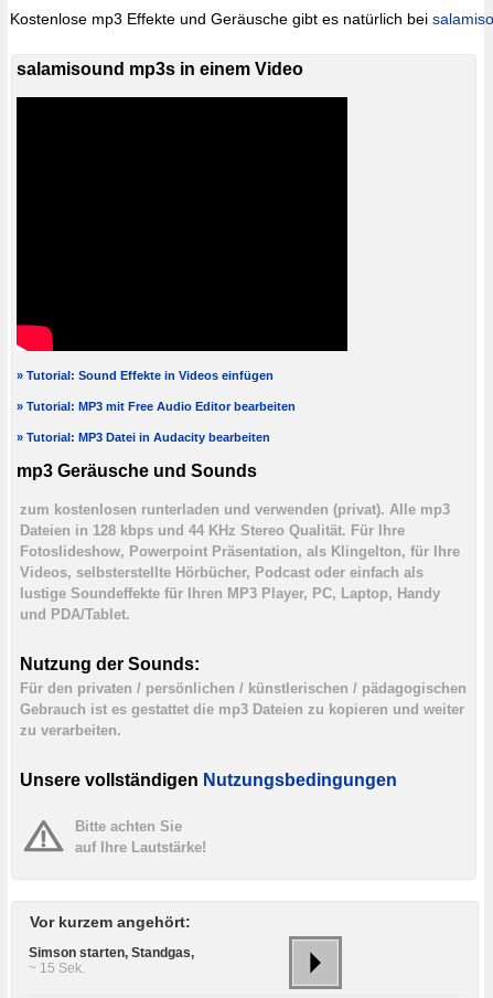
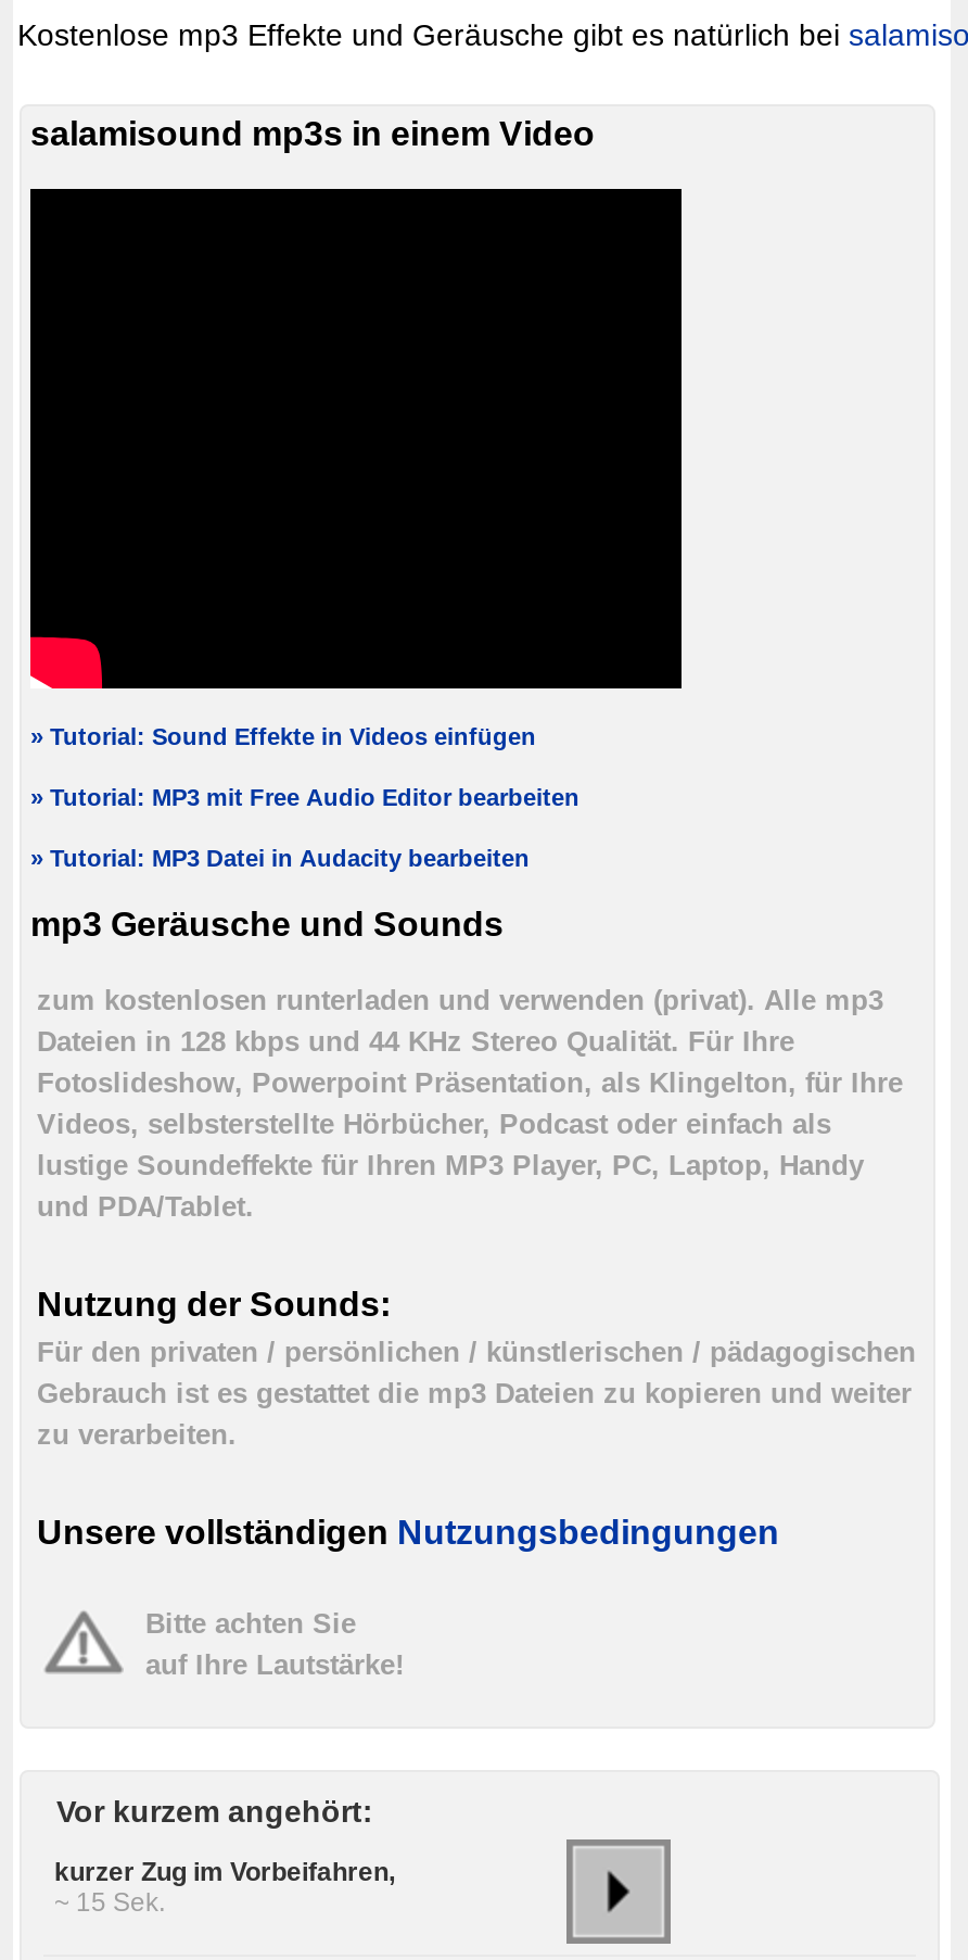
[29,945,194,961] Simson starten, Standgas, -> [54,1857,395,1888] kurzer Zug im Vorbeifahren,

